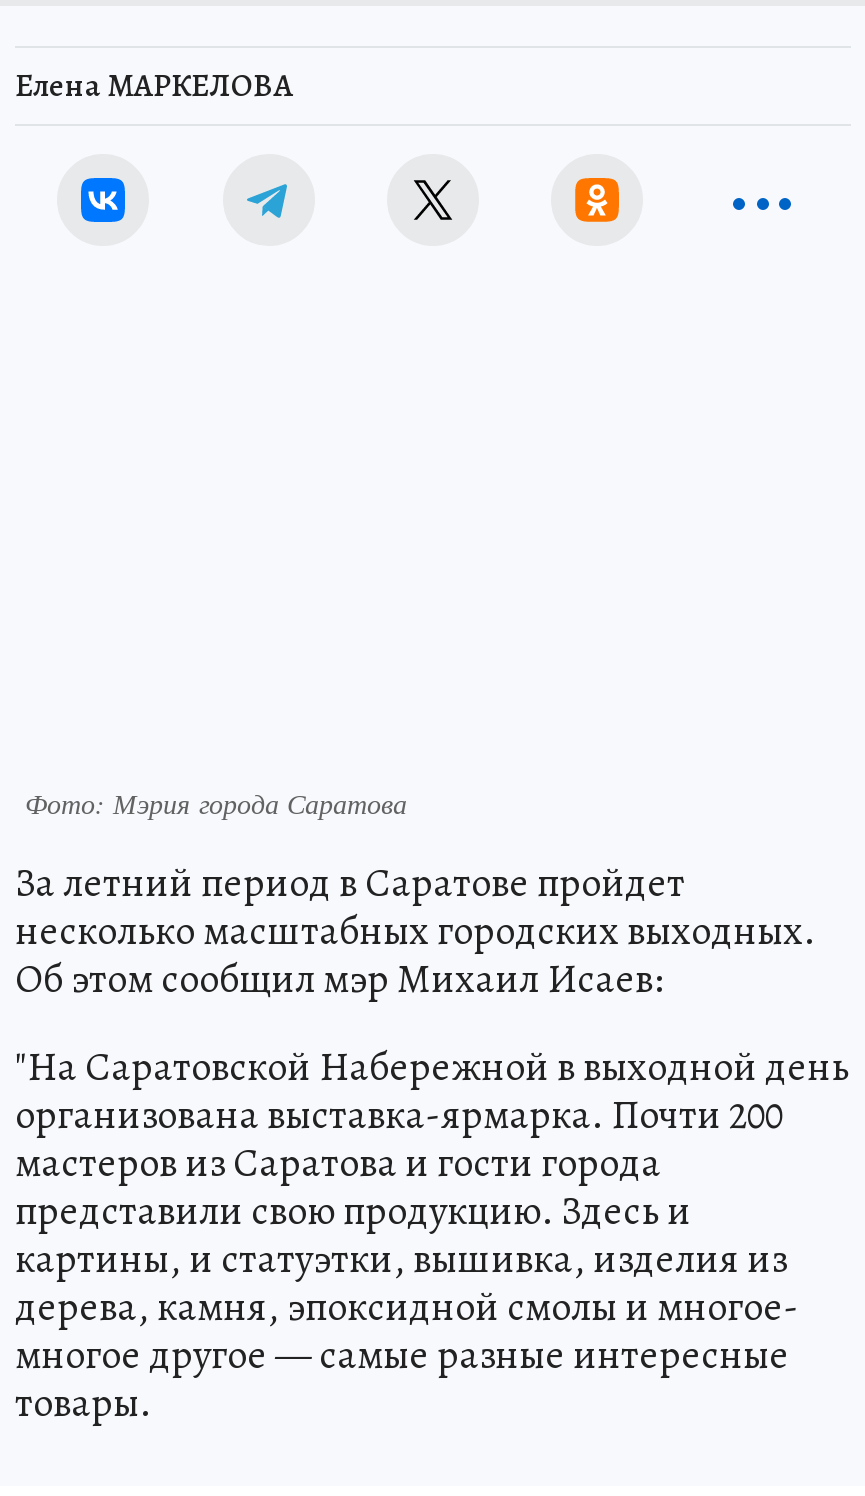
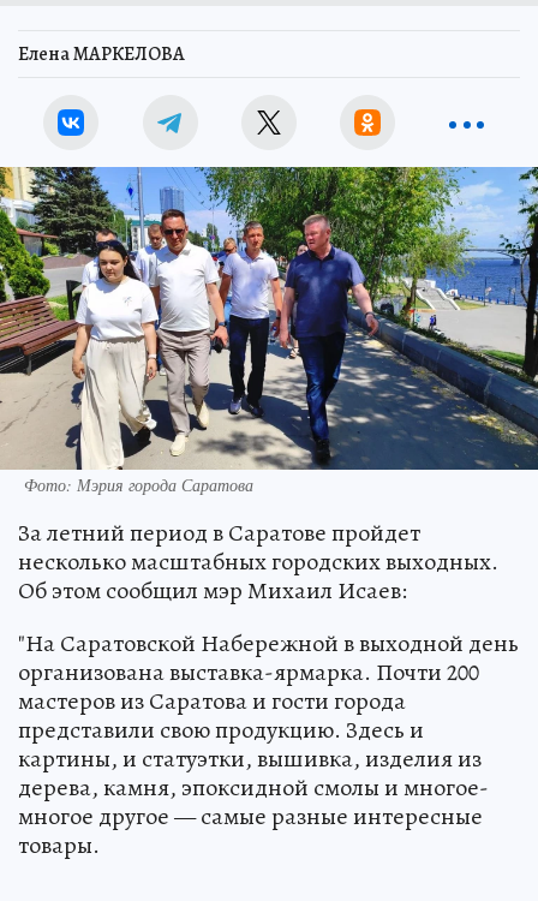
none -> [4,166,534,471] [image]

